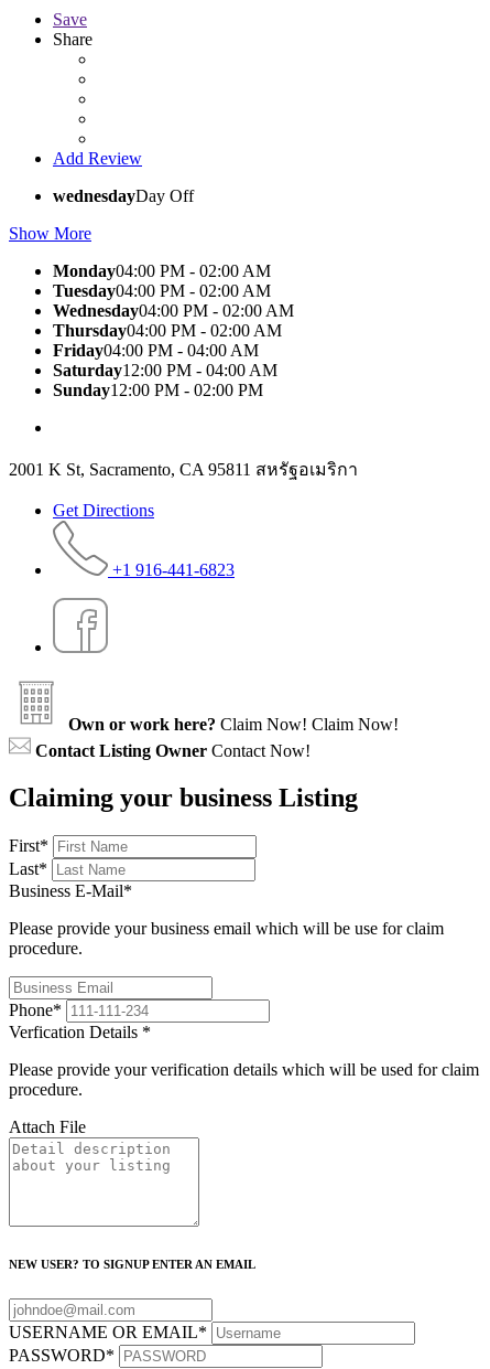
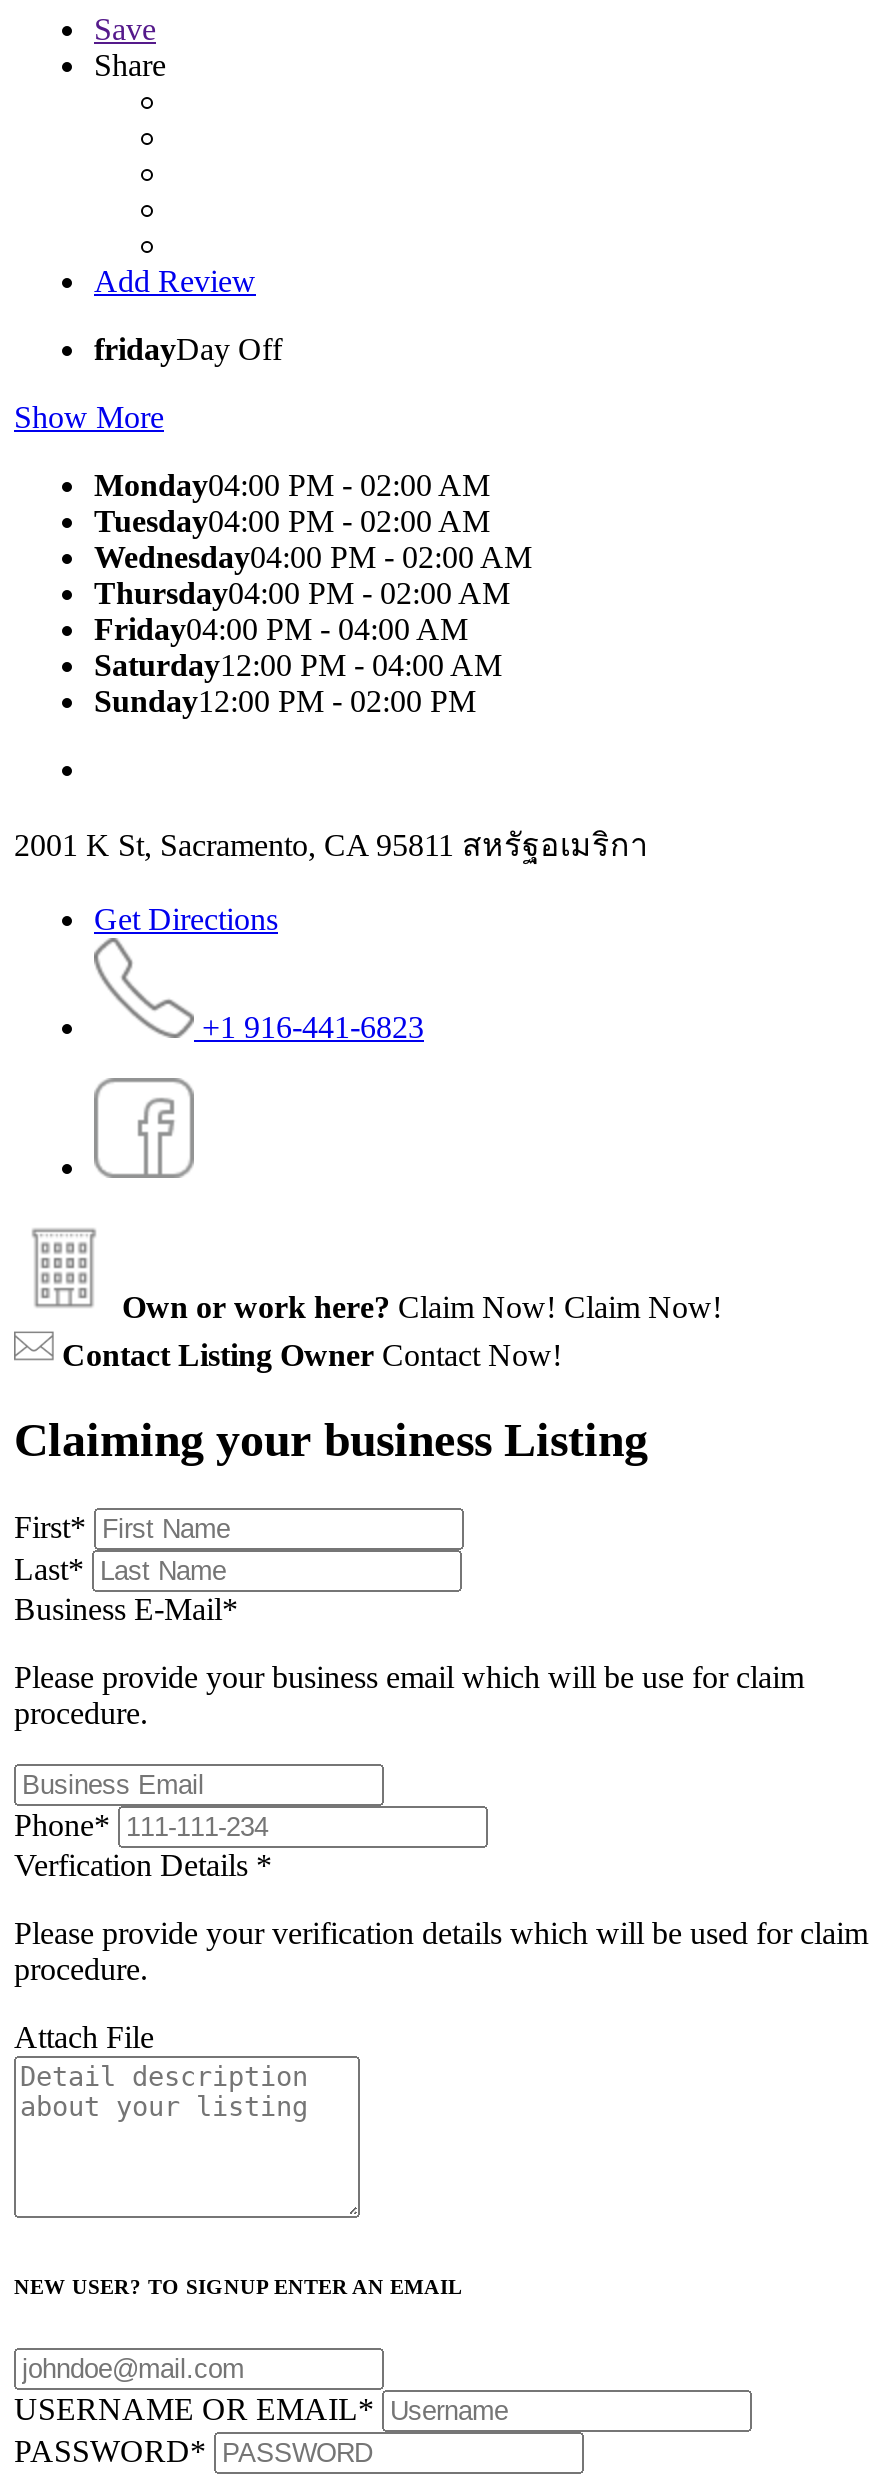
[53,186,194,205] wednesdayDay Off -> [94,331,282,365] fridayDay Off

